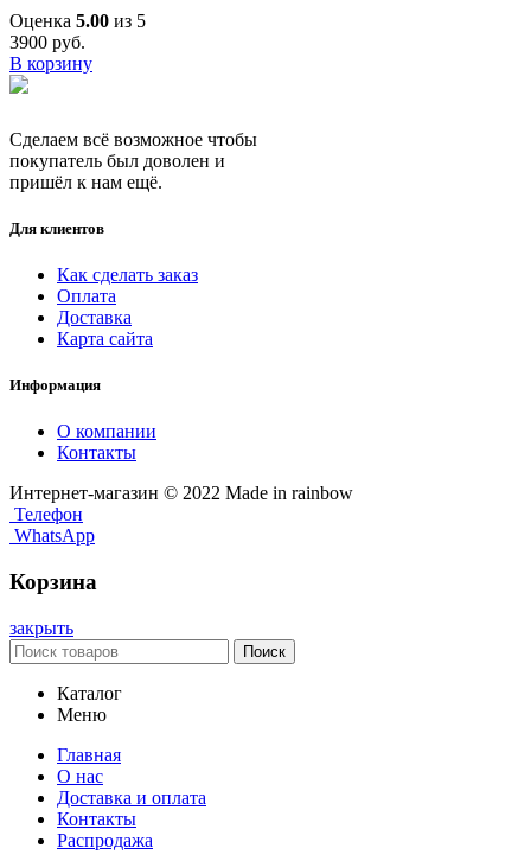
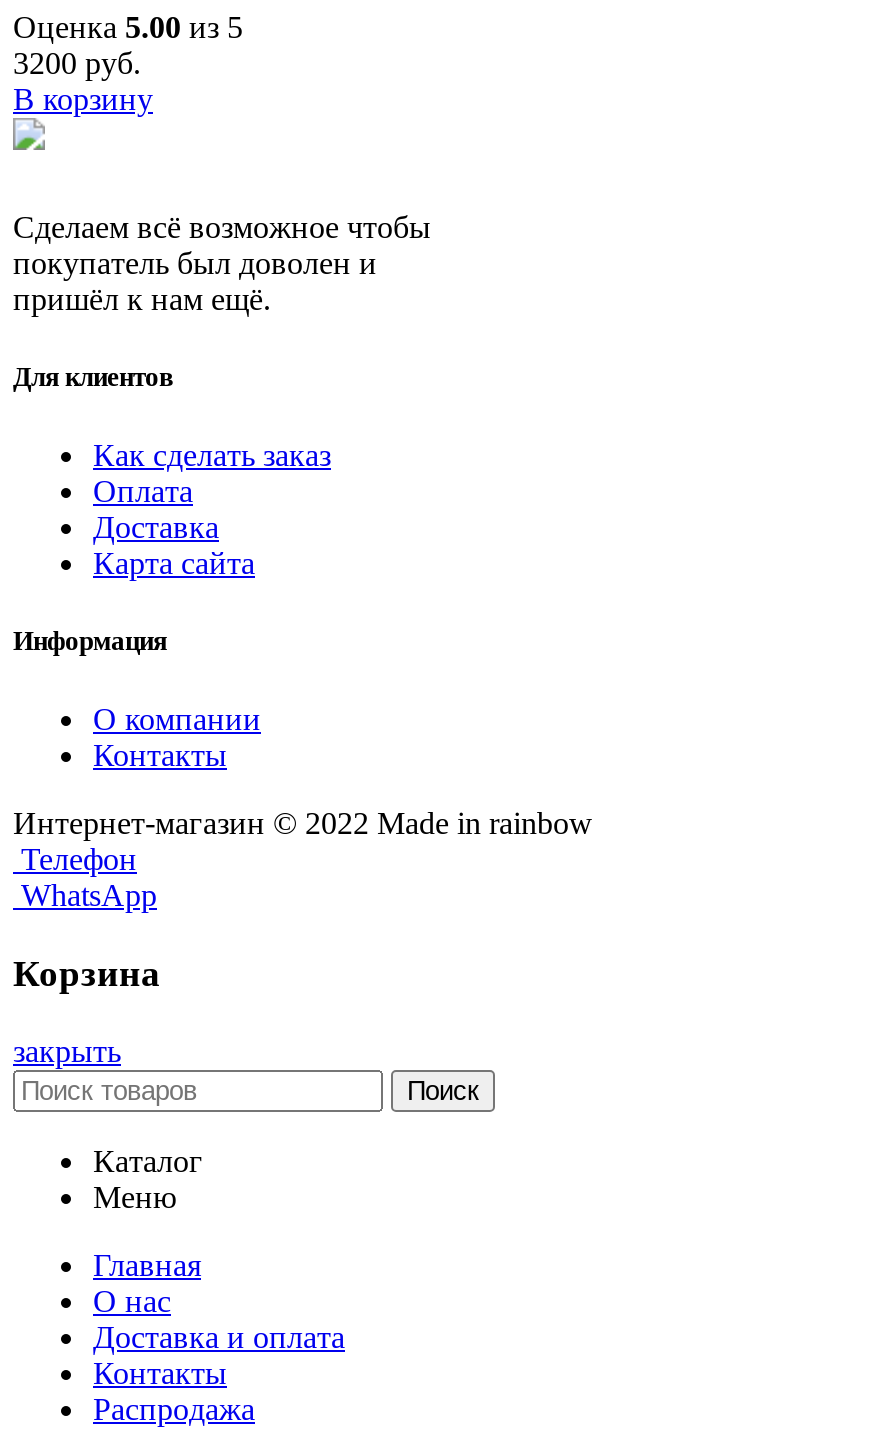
[9,32,85,52] 3900 руб. -> [13,45,141,79] 3200 руб.

